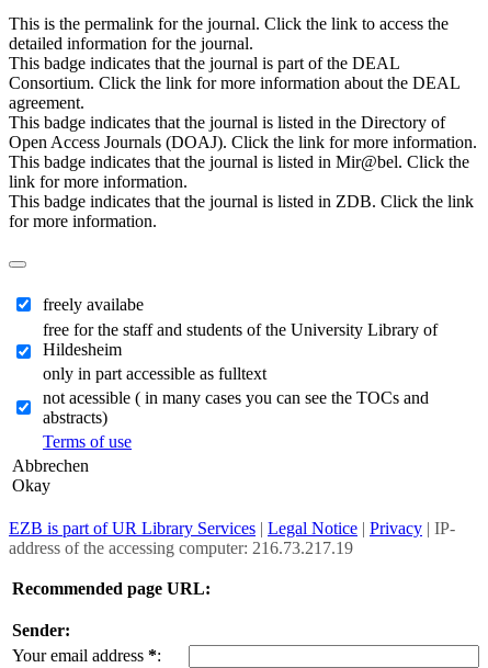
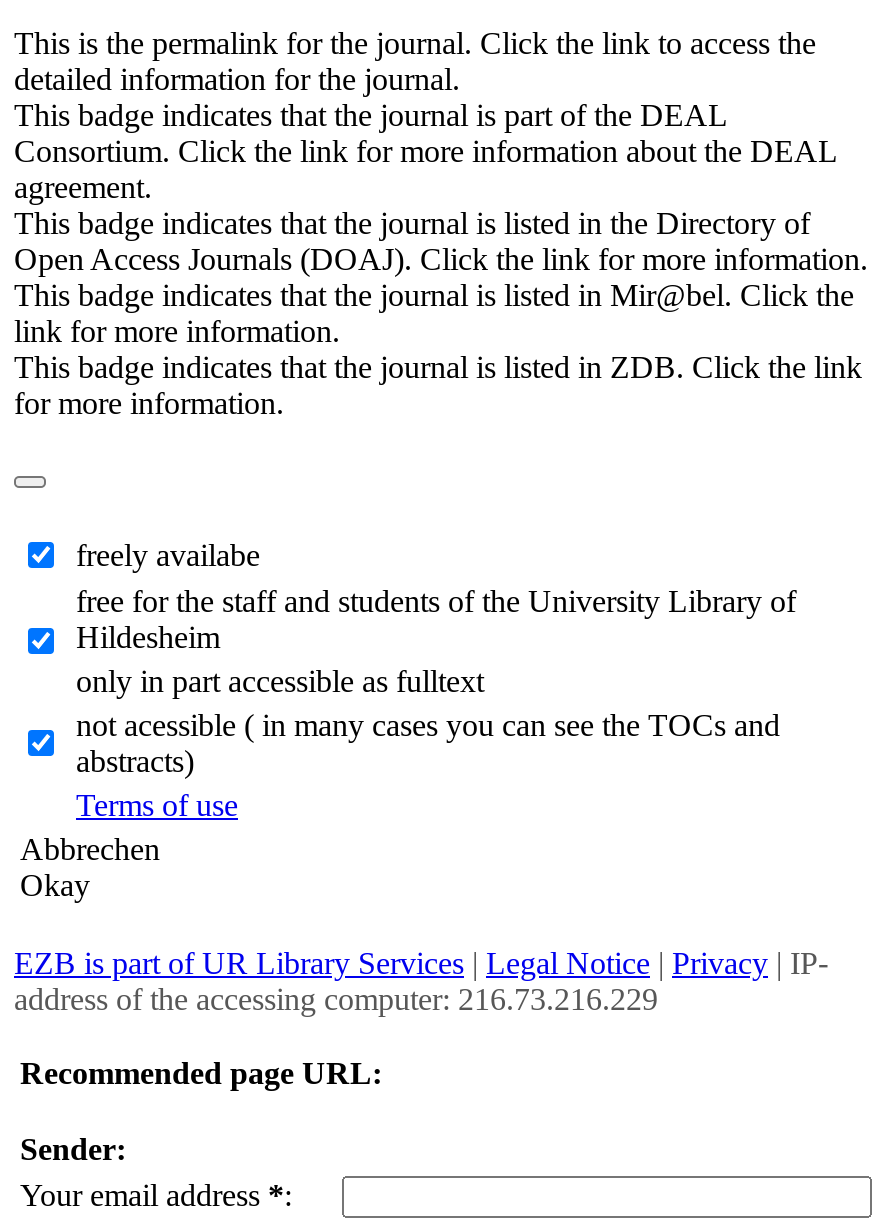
[9,538,353,557] address of the accessing computer: 216.73.217.19 -> [14,981,658,1015] address of the accessing computer: 216.73.216.229

